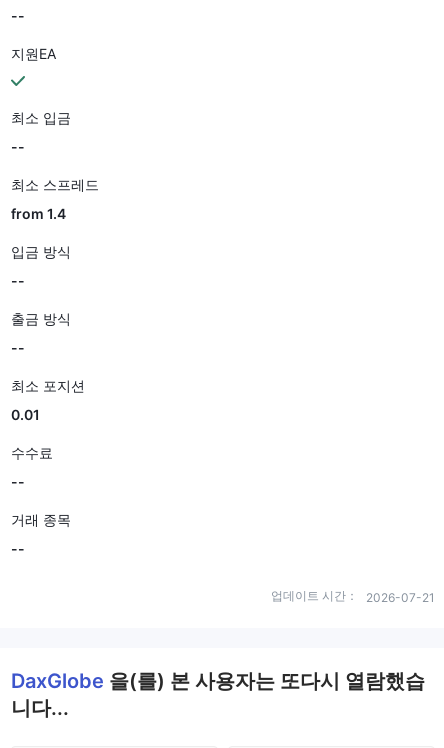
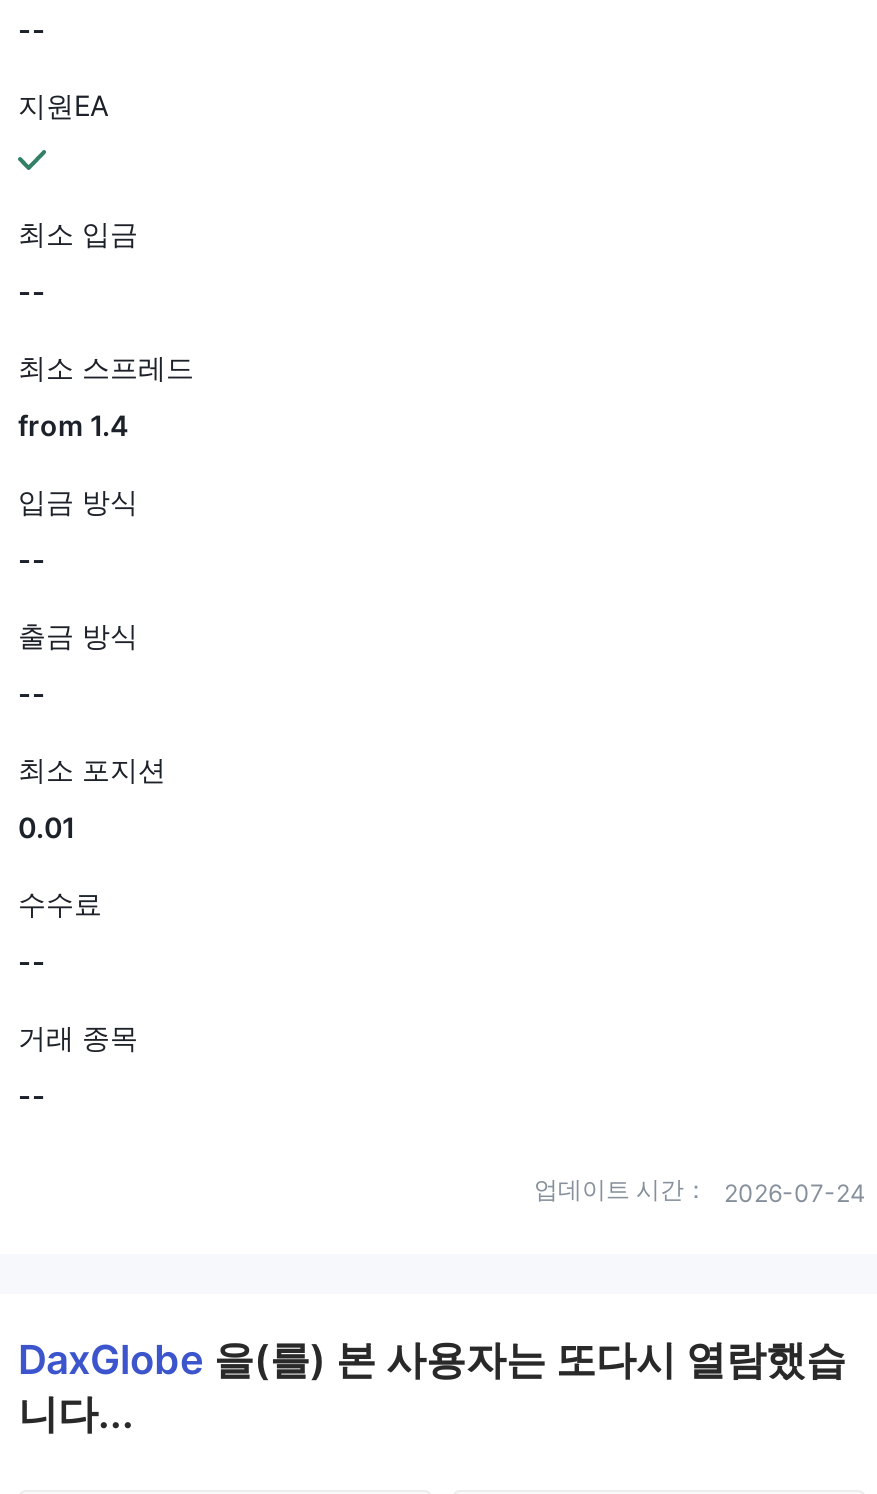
[271,588,435,605] 업데이트 시간： 2026-07-21 -> [534,1174,866,1208] 업데이트 시간： 2026-07-24

